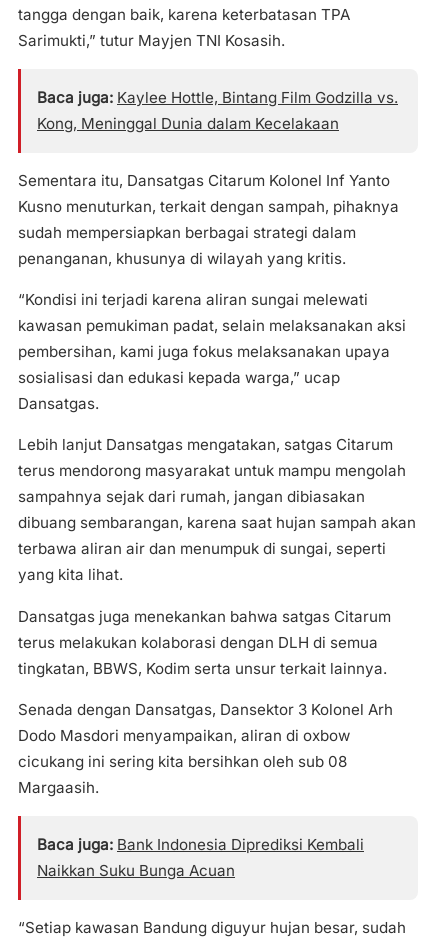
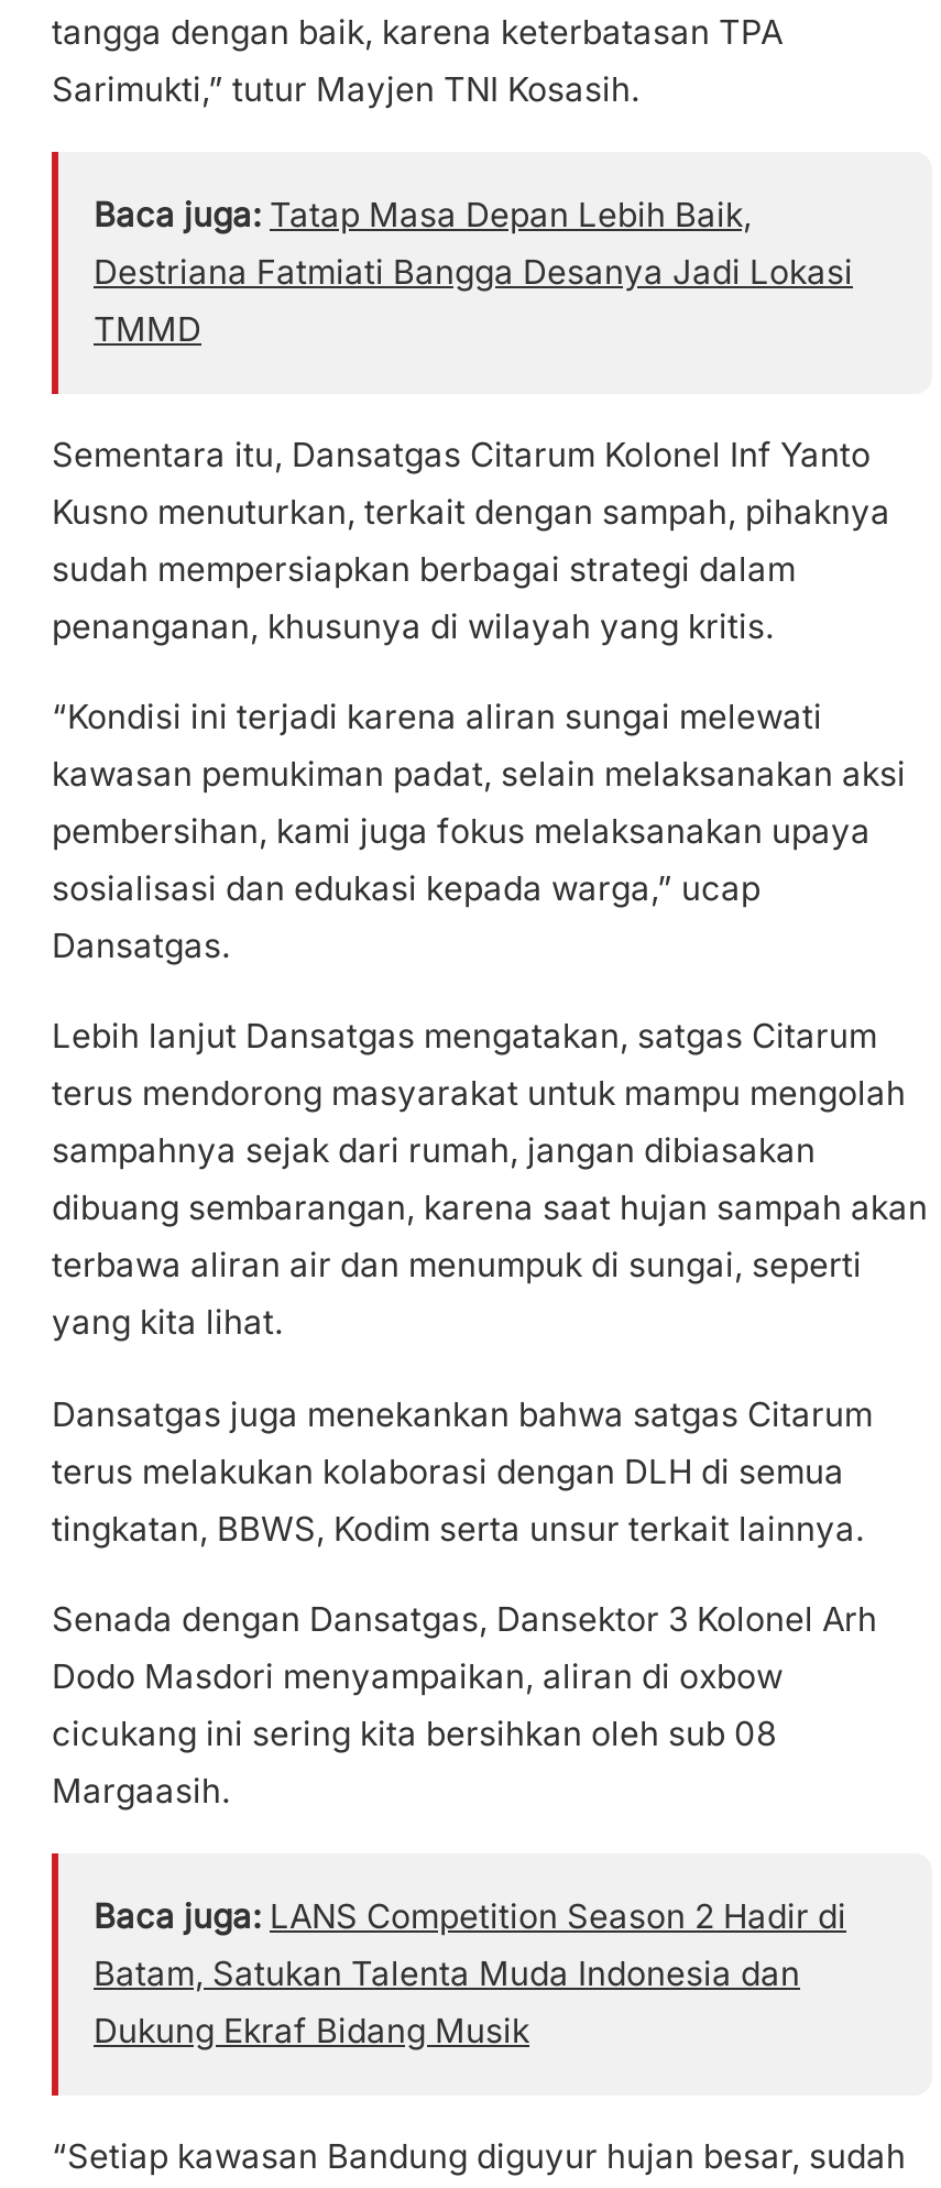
[37,88,398,133] Baca juga: Kaylee Hottle, Bintang Film Godzilla vs. | Kong, Meninggal Dunia dalam Kecelakaan -> [94,194,853,350] Baca juga: Tatap Masa Depan Lebih Baik, | Destriana Fatmiati Bangga Desanya Jadi Lokasi | TMMD
[37,835,364,880] Baca juga: Bank Indonesia Diprediksi Kembali | Naikkan Suku Bunga Acuan -> [94,1895,846,2051] Baca juga: LANS Competition Season 2 Hadir di | Batam, Satukan Talenta Muda Indonesia dan | Dukung Ekraf Bidang Musik

